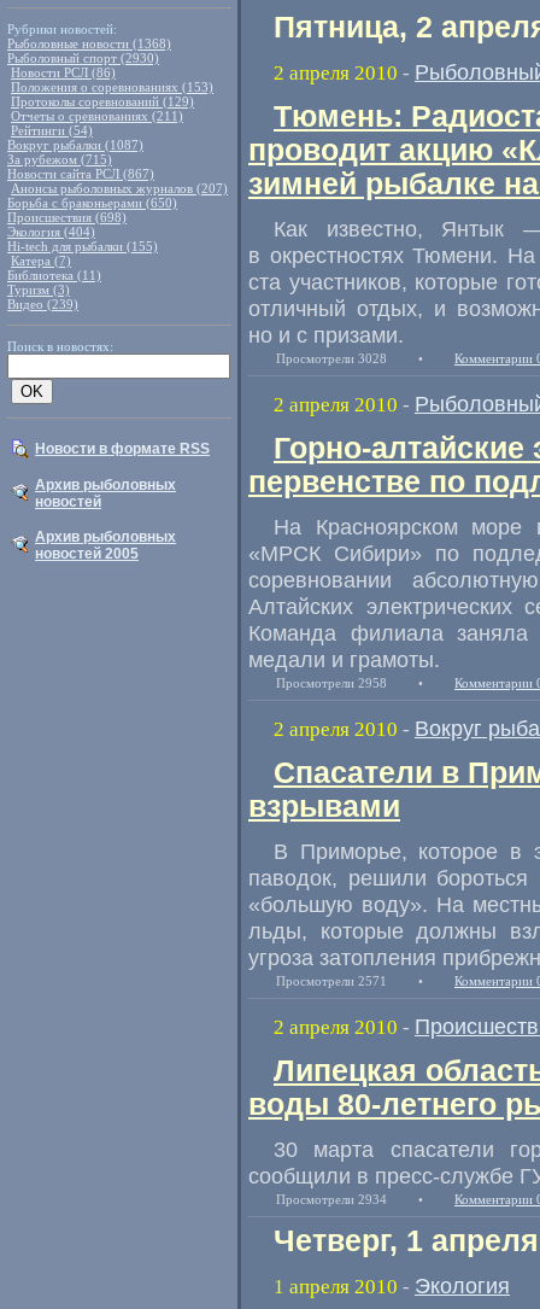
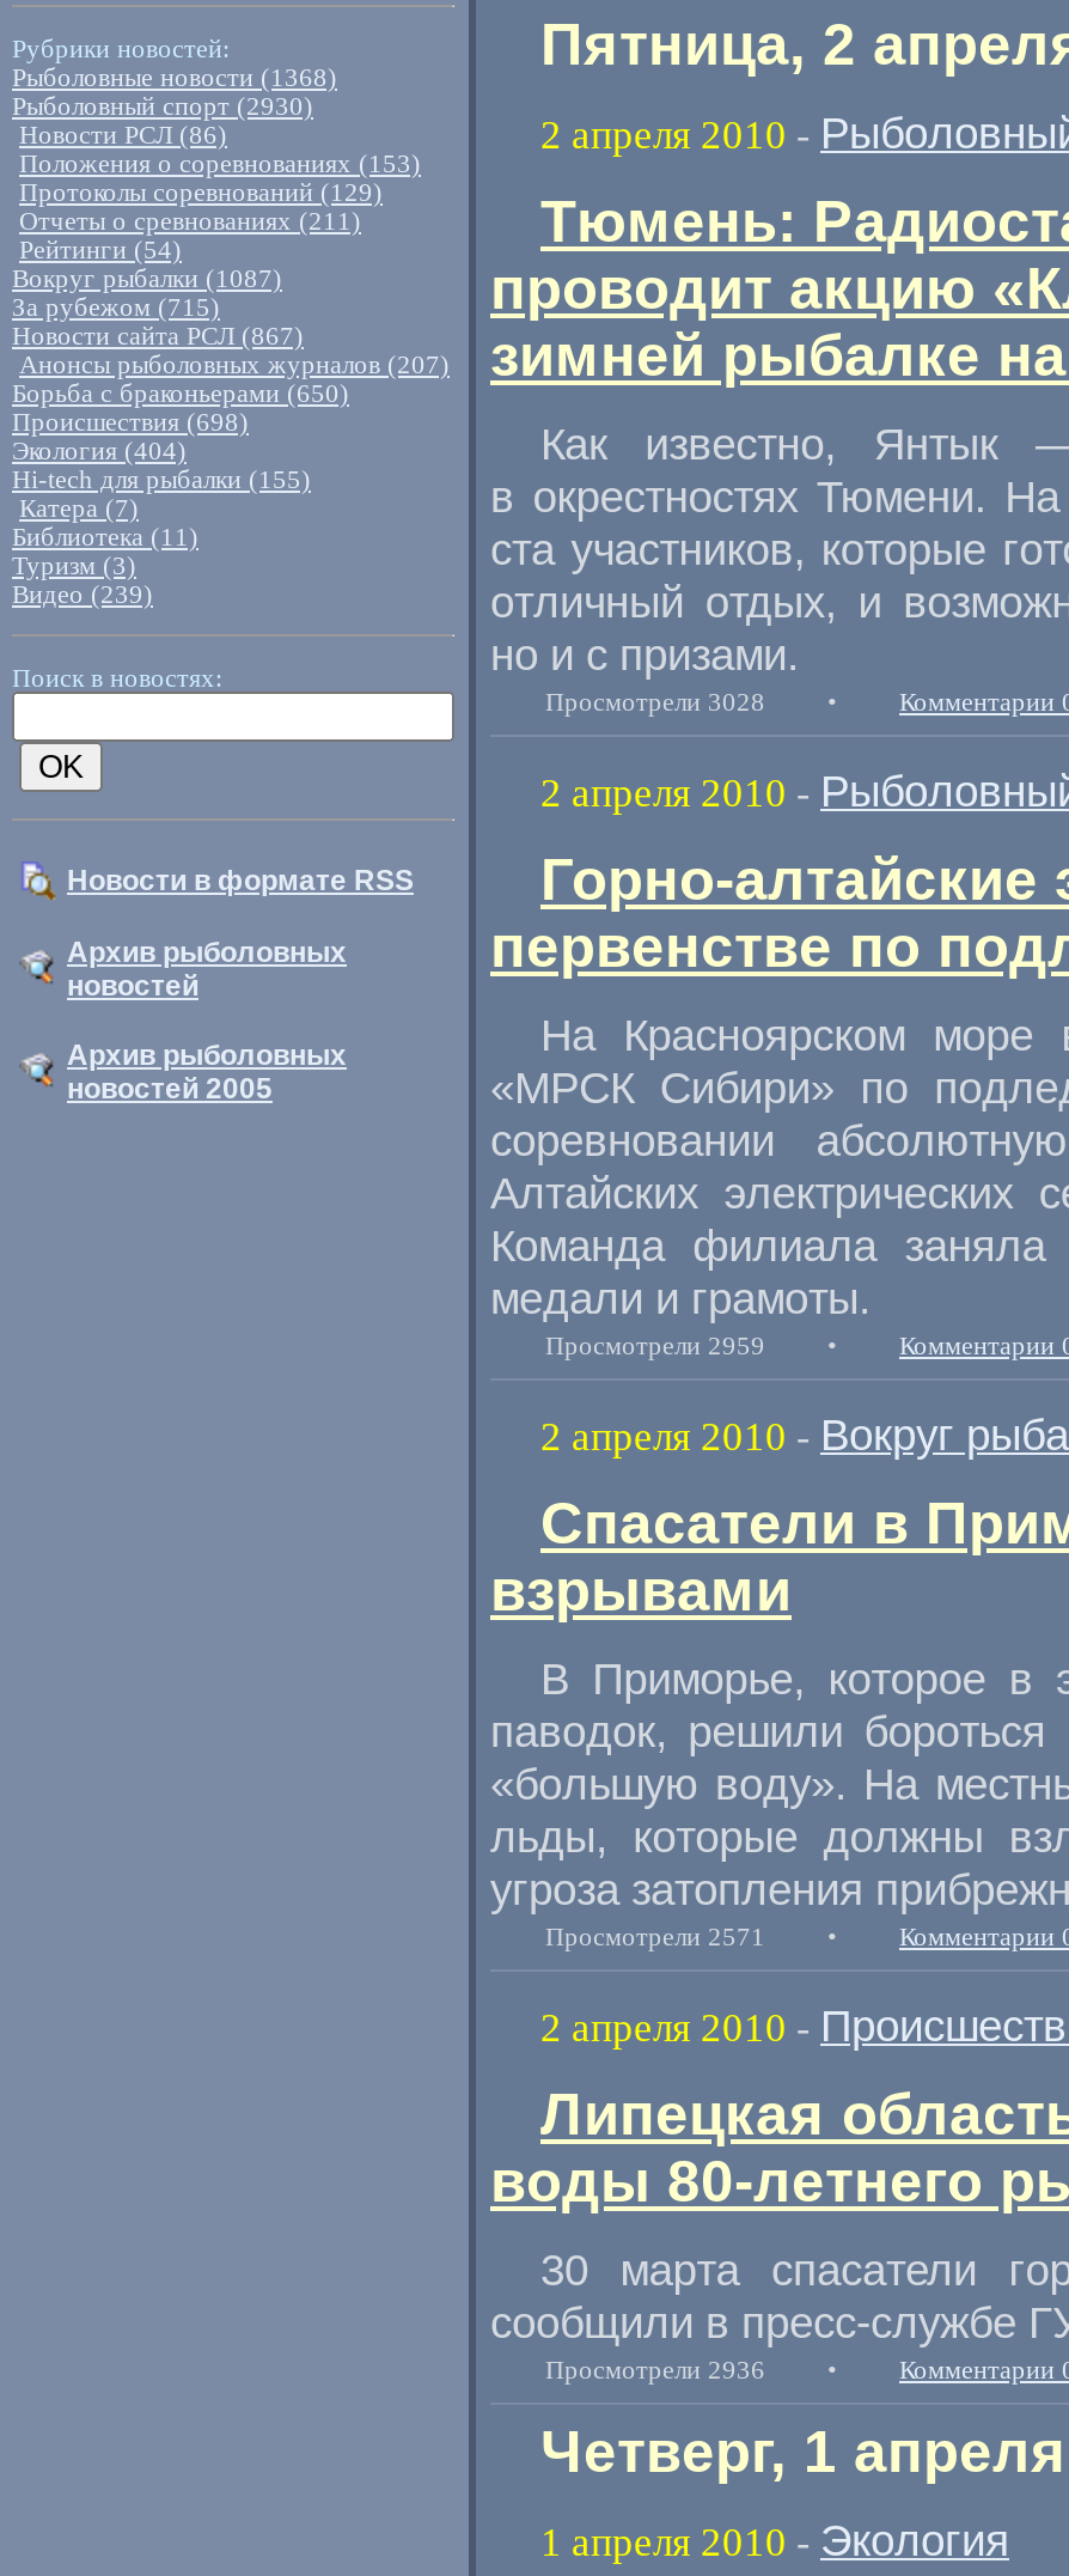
[276,676,387,690] Просмотрели 2958 -> [545,1330,765,1359] Просмотрели 2959
[276,1192,387,1206] Просмотрели 2934 -> [545,2355,765,2383] Просмотрели 2936

